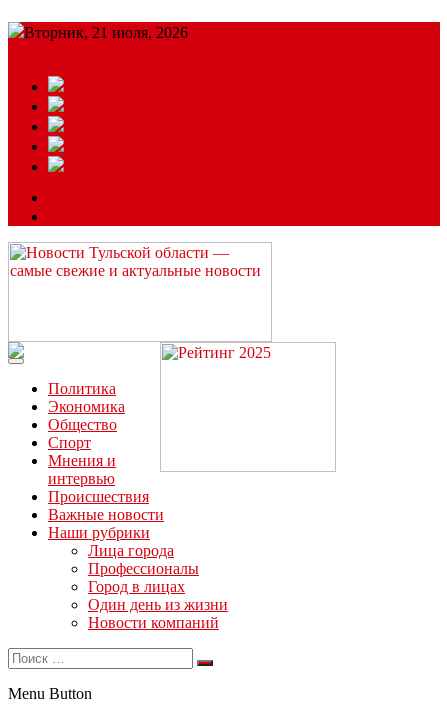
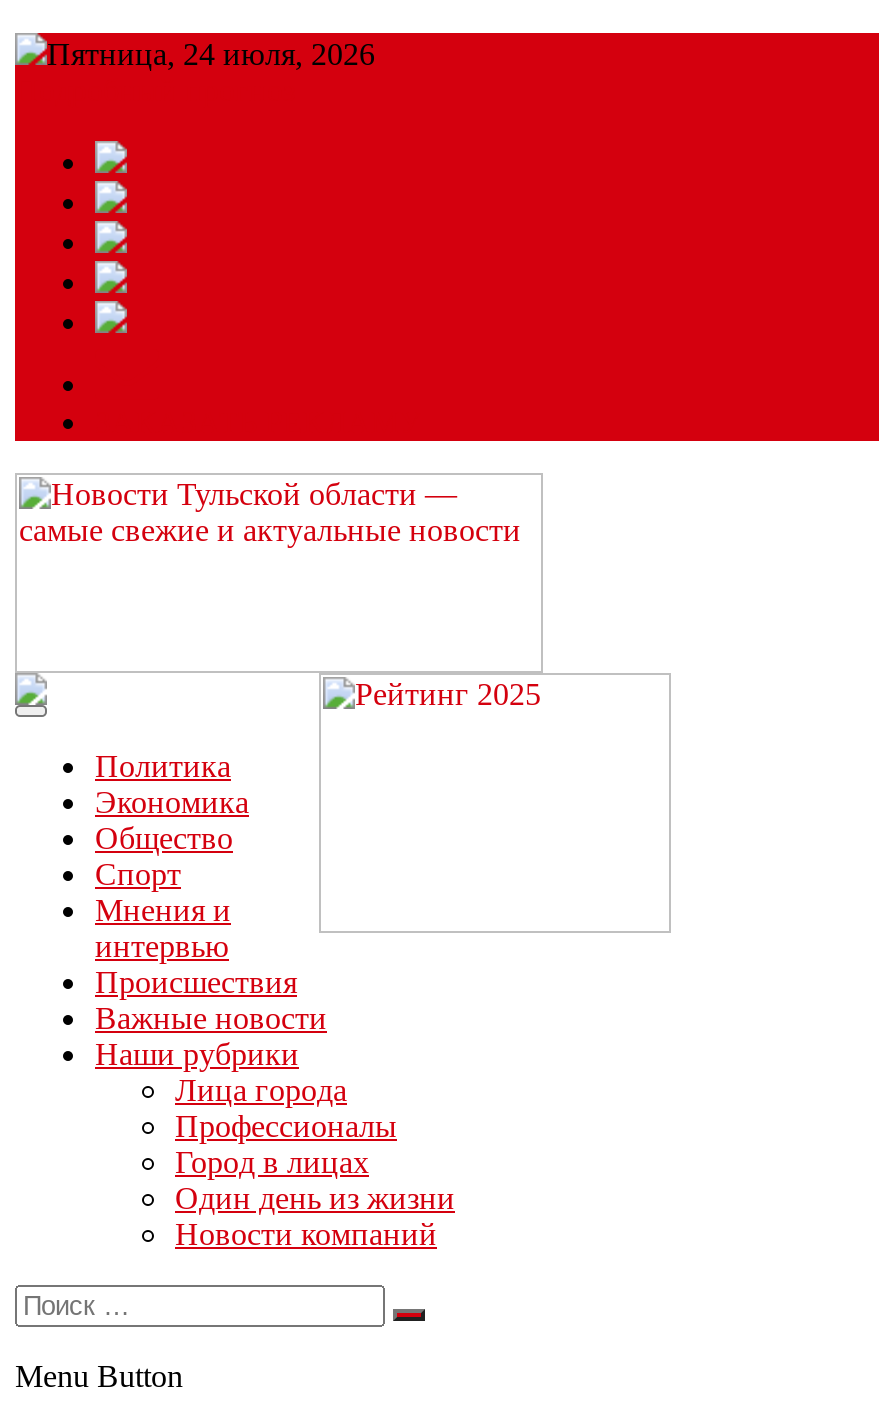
[24,24,188,41] Вторник, 21 июля, 2026 -> [47,37,375,71] Пятница, 24 июля, 2026

